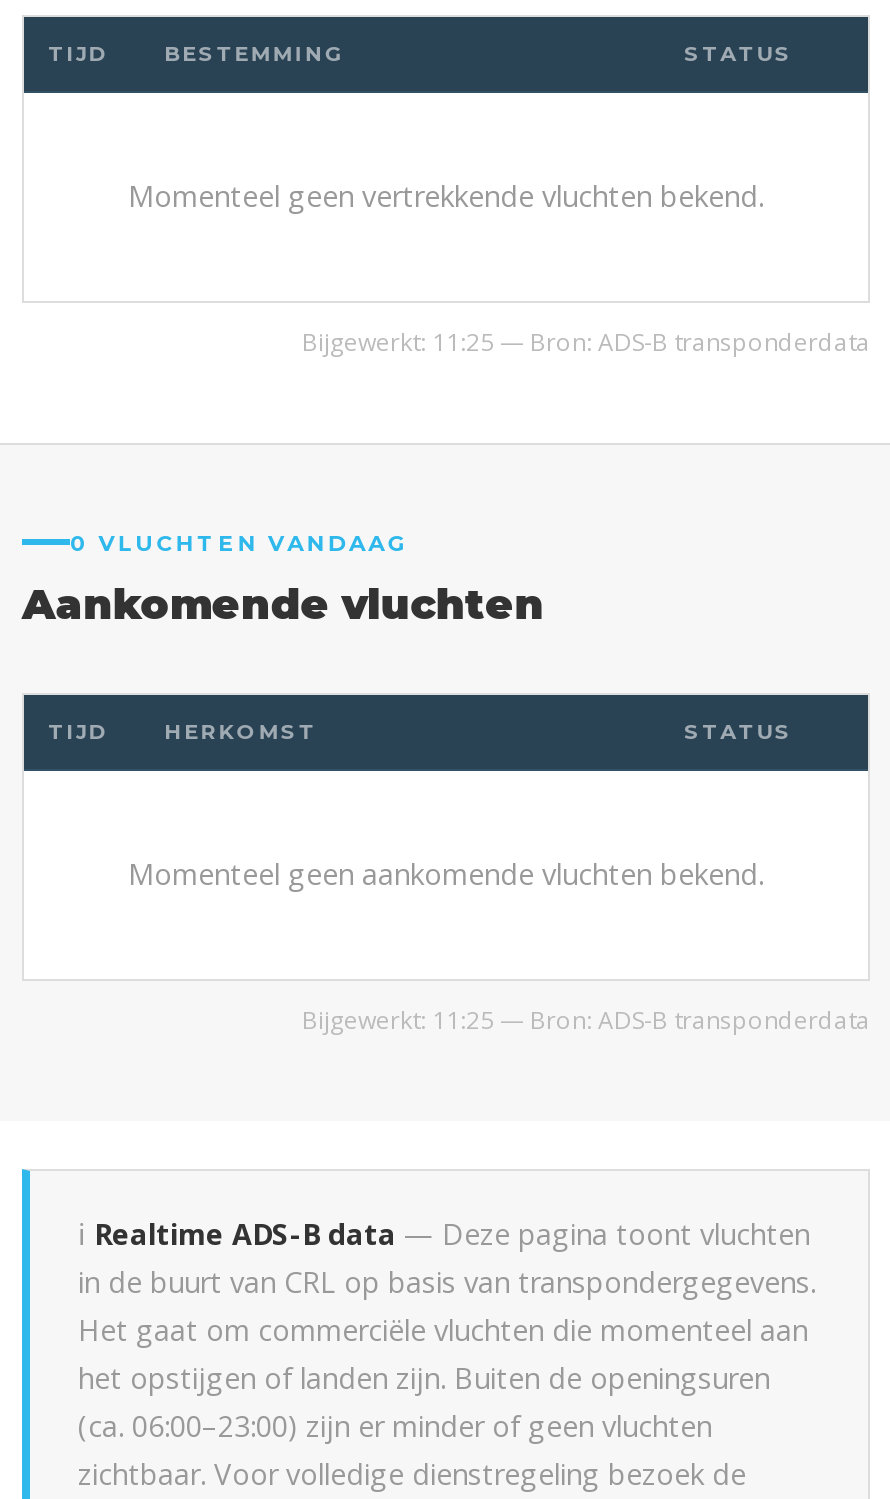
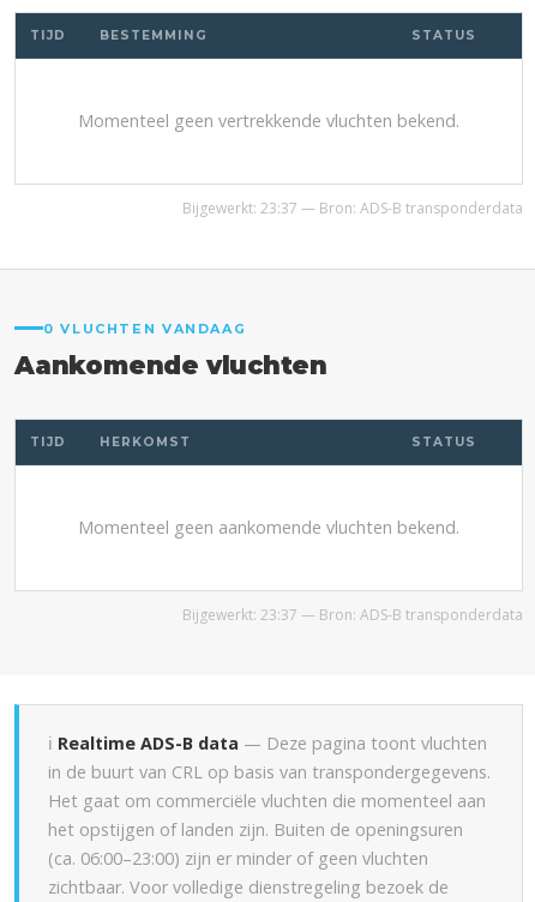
[302,324,870,358] Bijgewerkt: 11:25 — Bron: ADS-B transponderdata -> [182,197,523,218] Bijgewerkt: 23:37 — Bron: ADS-B transponderdata
[302,1002,870,1036] Bijgewerkt: 11:25 — Bron: ADS-B transponderdata -> [182,604,523,624] Bijgewerkt: 23:37 — Bron: ADS-B transponderdata

